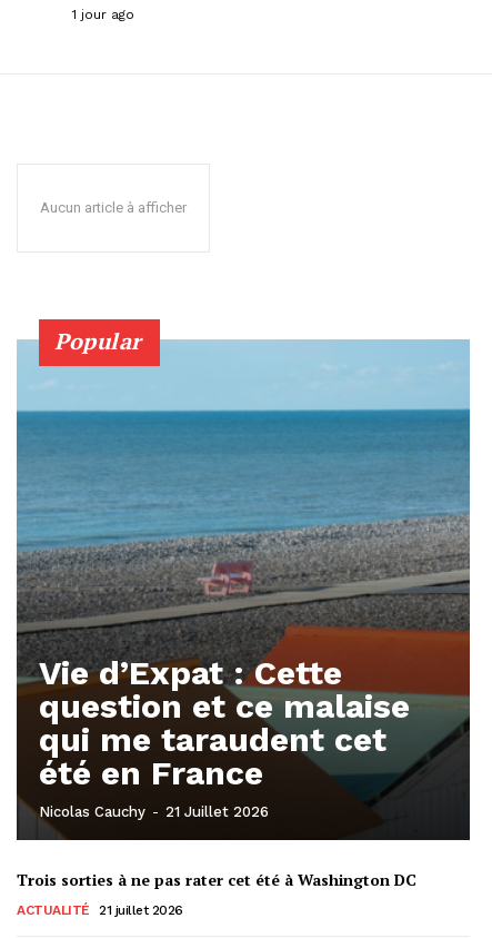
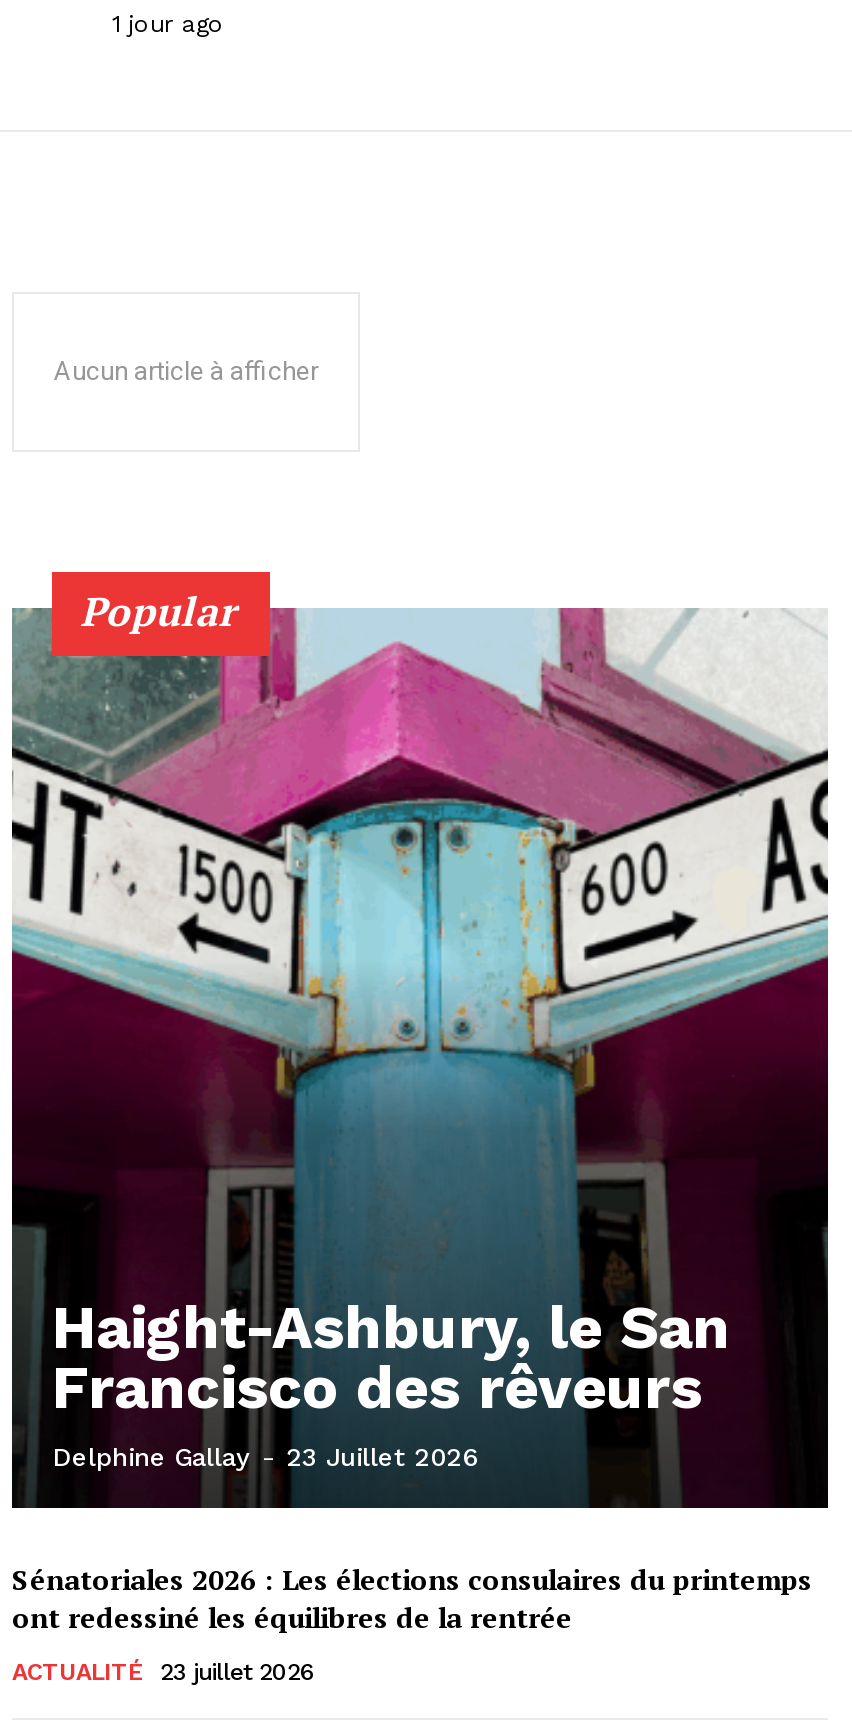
[16,339,471,840] [image] | Vie d’Expat : Cette | question et ce malaise | qui me taraudent cet | été en France | Nicolas Cauchy - 21 Juillet 2026 -> [10,606,830,1506] [image] | Haight-Ashbury, le San | Francisco des rêveurs | Delphine Gallay - 23 Juillet 2026
[17,869,416,890] Trois sorties à ne pas rater cet été à Washington DC -> [12,1560,812,1636] Sénatoriales 2026 : Les élections consulaires du printemps | ont redessiné les équilibres de la rentrée
[17,902,183,918] ACTUALITÉ 21 juillet 2026 -> [12,1658,315,1686] ACTUALITÉ 23 juillet 2026

